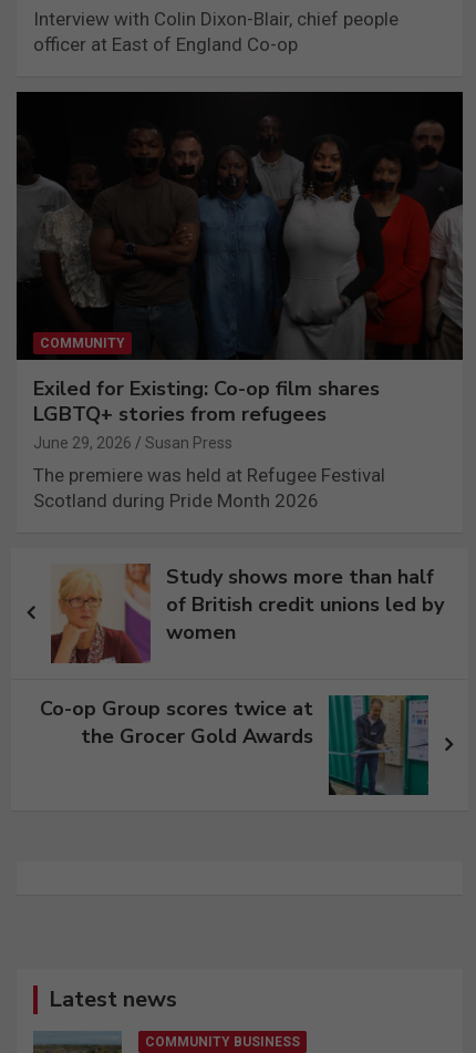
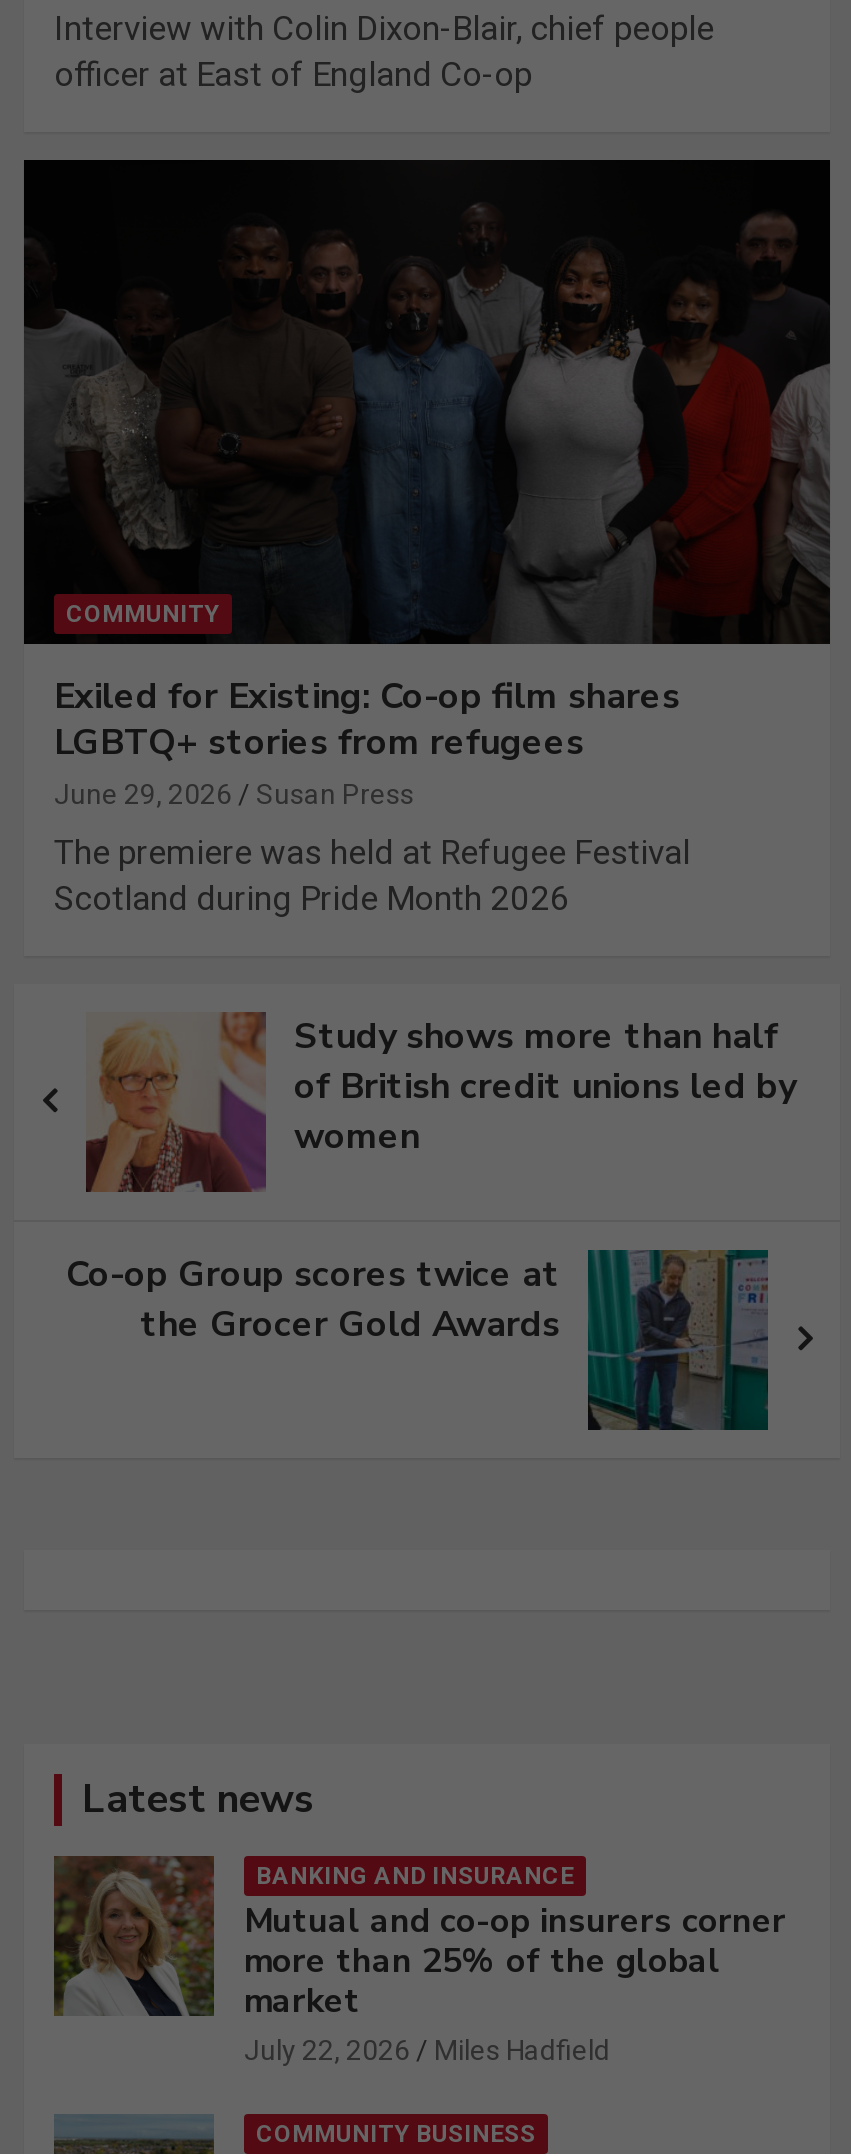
none -> [54,1854,786,2066] [image] | BANKING AND INSURANCE | Mutual and co-op insurers corner | more than 25% of the global | market | July 22, 2026 | Miles Hadfield

